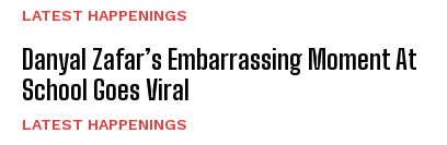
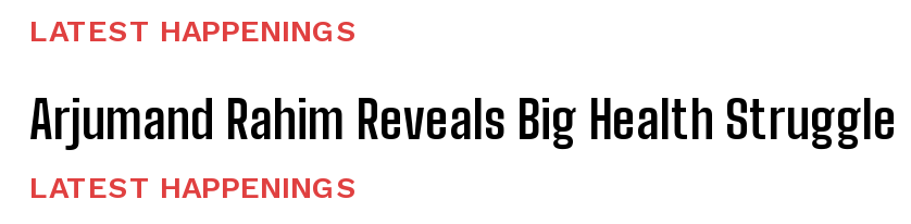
[22,44,417,106] Danyal Zafar’s Embarrassing Moment At | School Goes Viral -> [29,87,897,150] Arjumand Rahim Reveals Big Health Struggle

